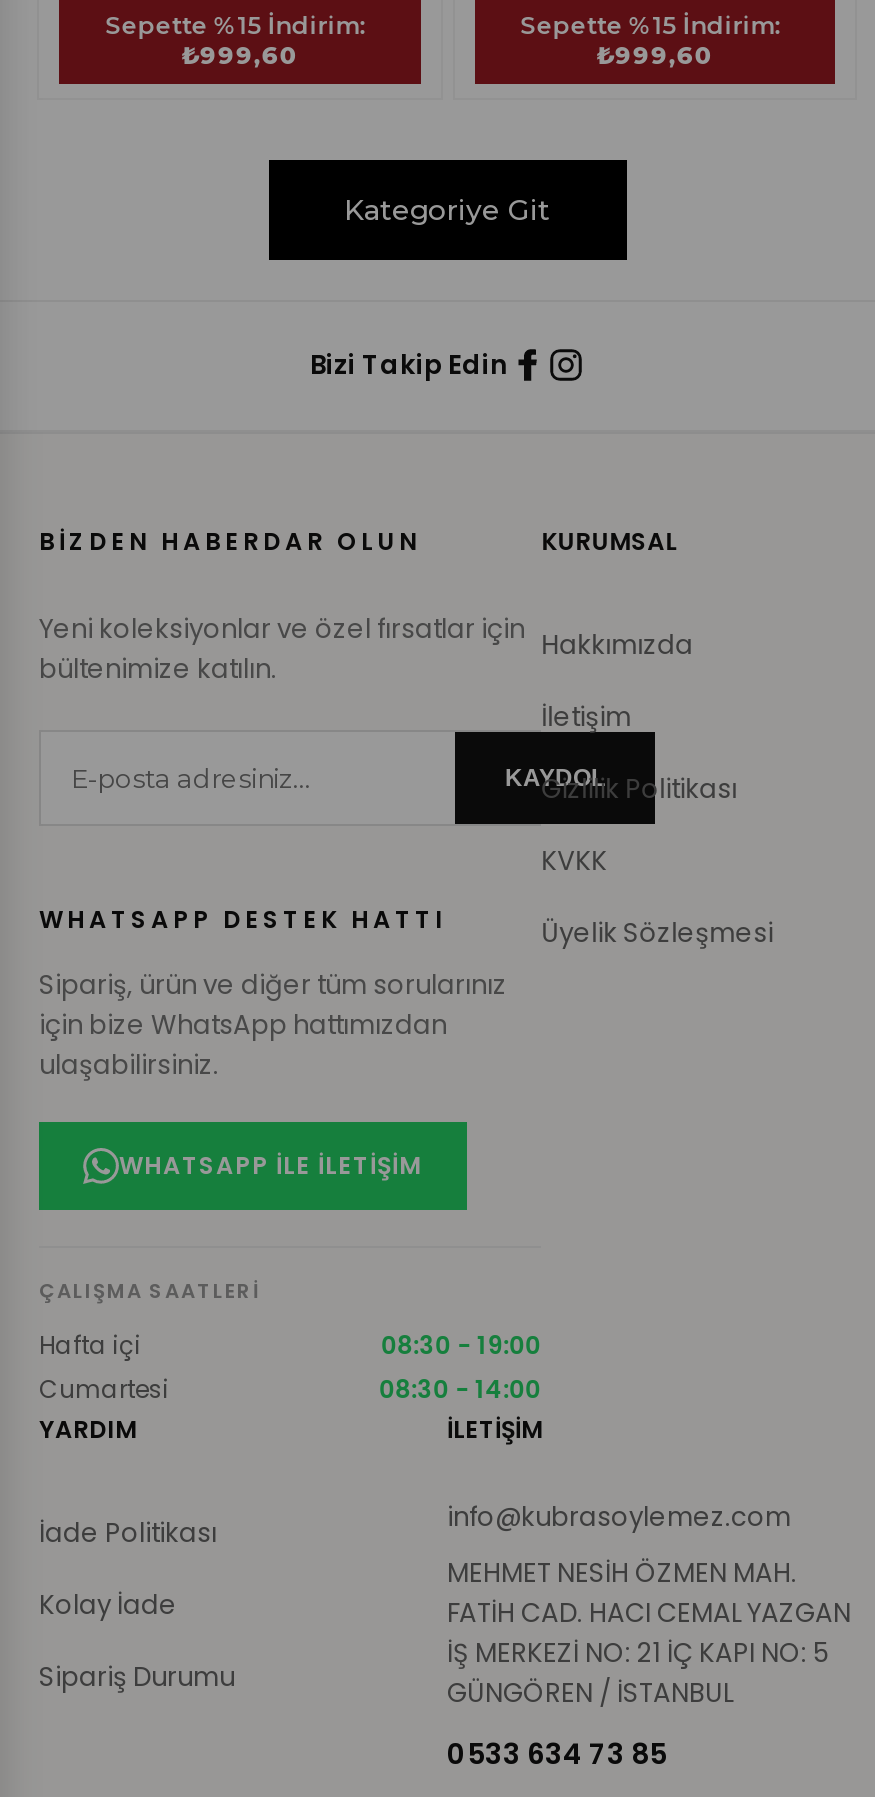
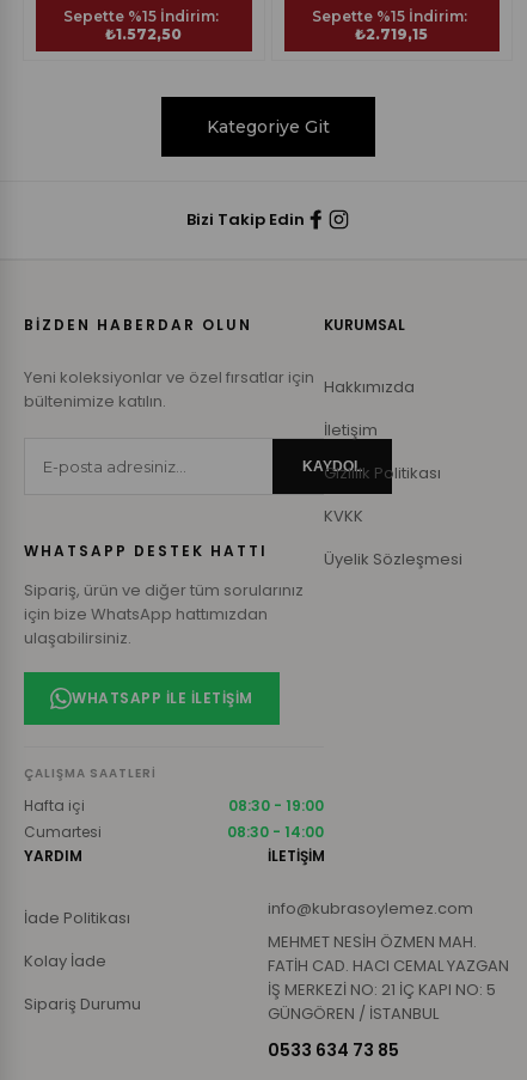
[181,39,297,69] ₺999,60 -> [105,25,182,43] ₺1.572,50
[597,39,713,69] ₺999,60 -> [355,25,428,43] ₺2.719,15

